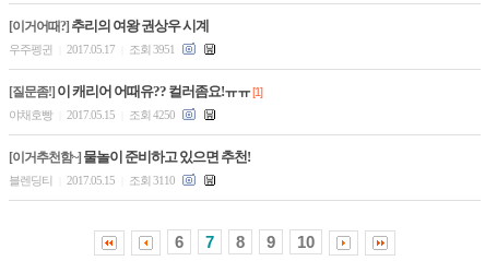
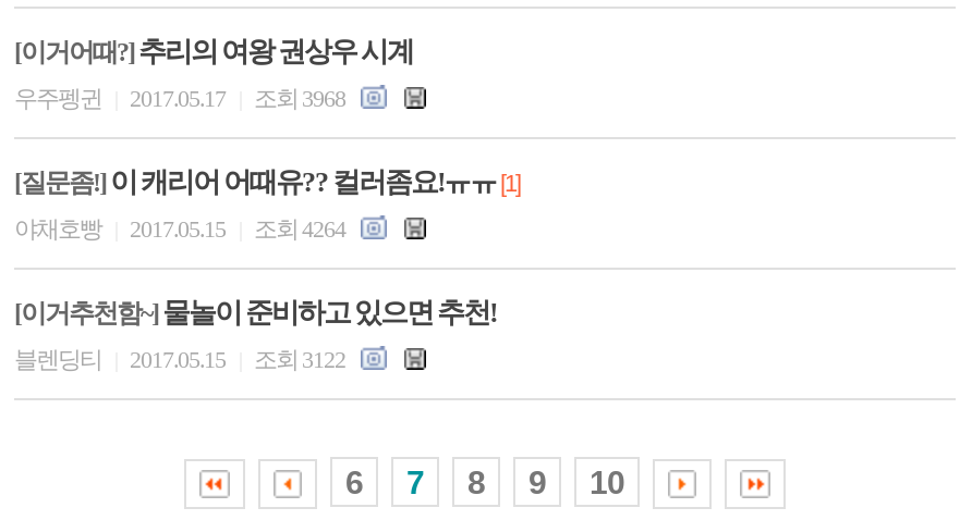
[127,43,177,56] 조회 3951 -> [250,85,350,111] 조회 3968
[9,108,177,121] 야채호빵 2017.05.15 조회 4250 -> [14,215,350,242] 야채호빵 2017.05.15 조회 4264
[9,174,177,187] 블렌딩티 2017.05.15 조회 3110 -> [14,346,350,372] 블렌딩티 2017.05.15 조회 3122

